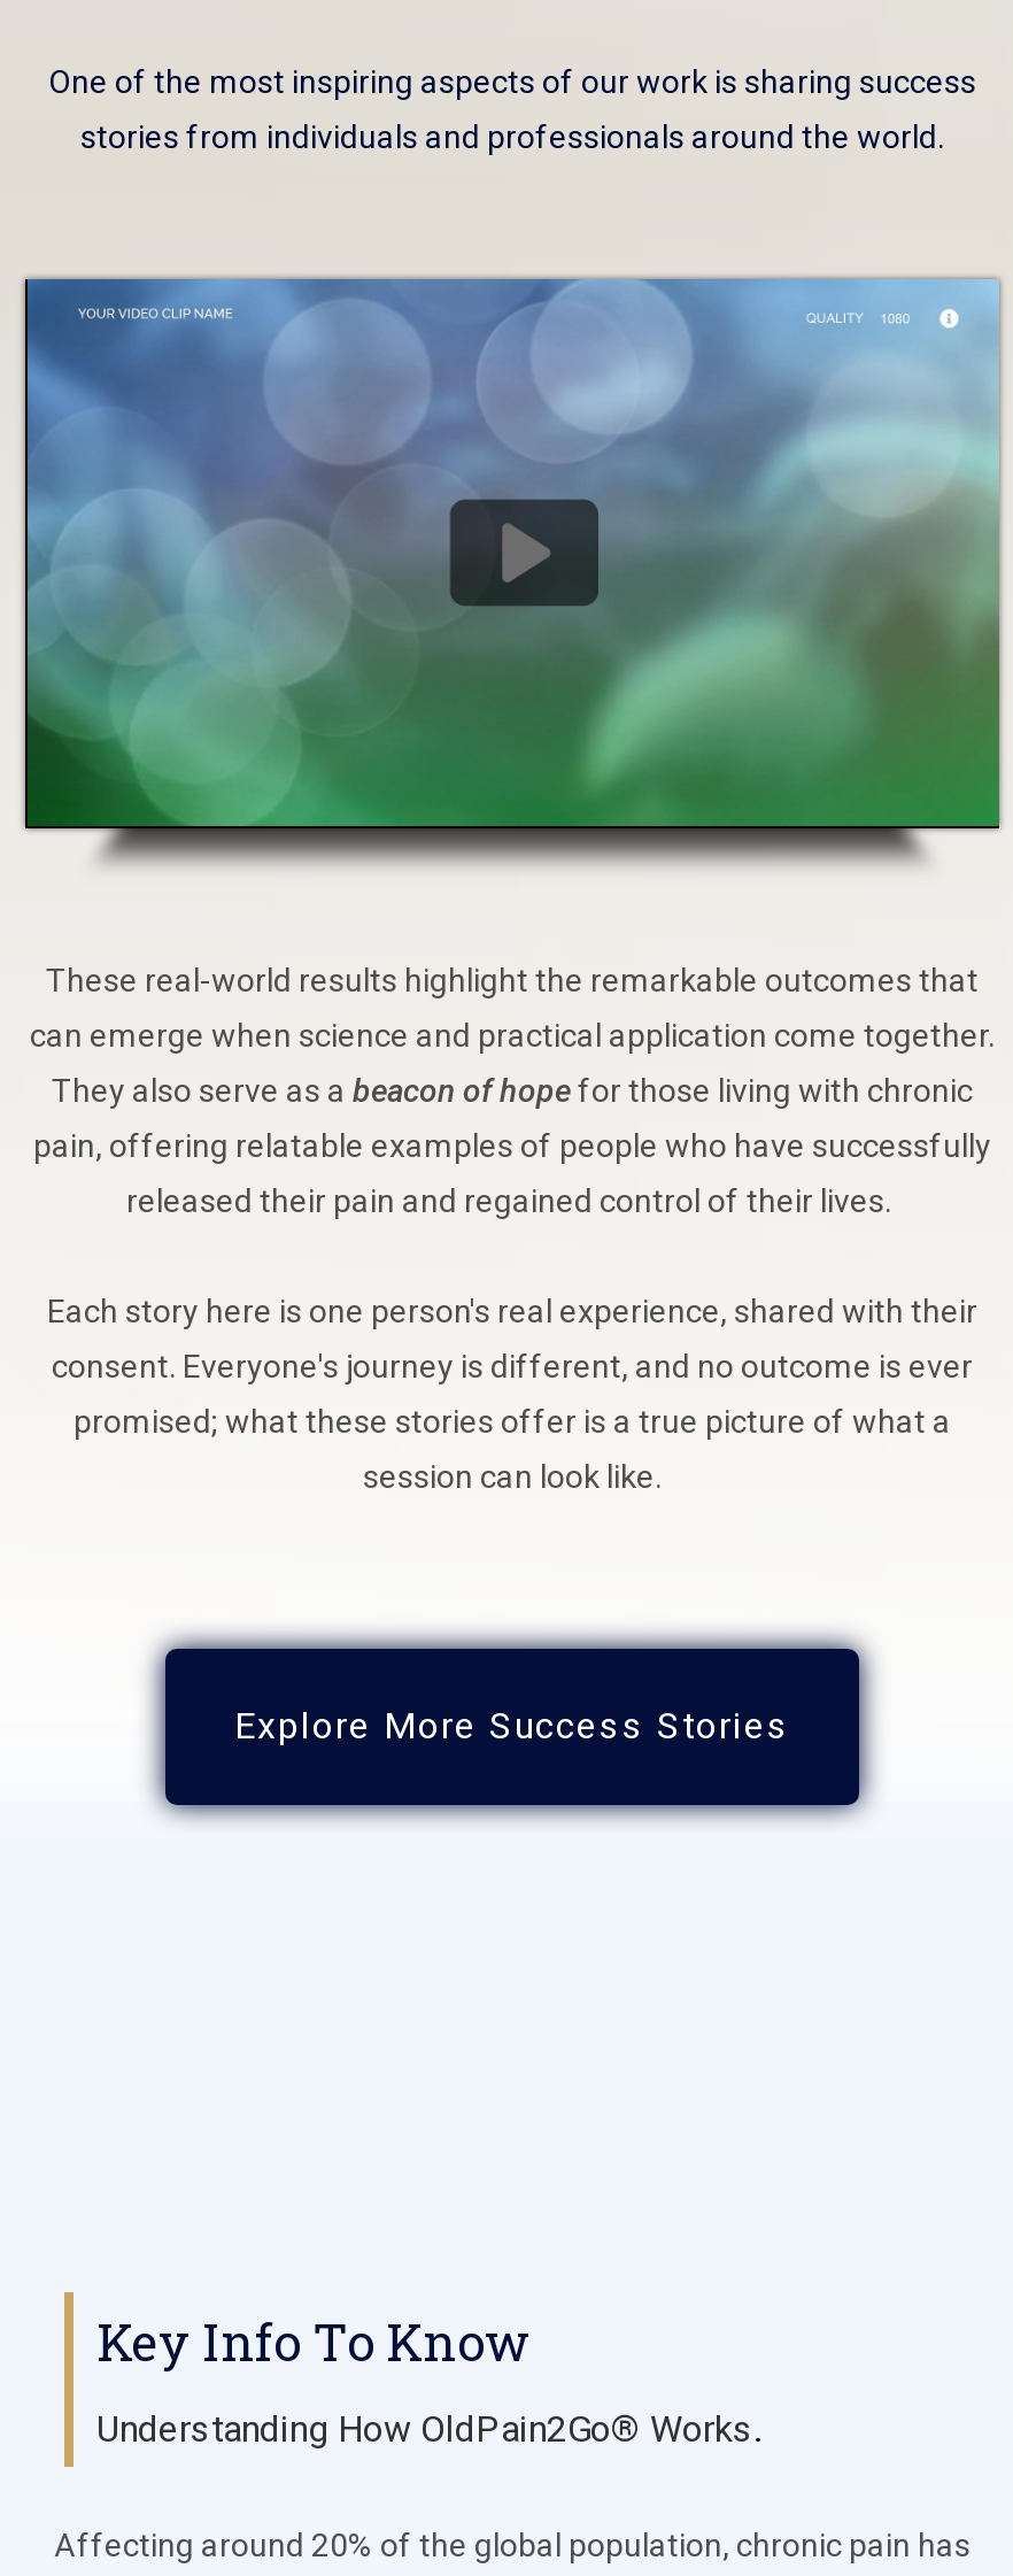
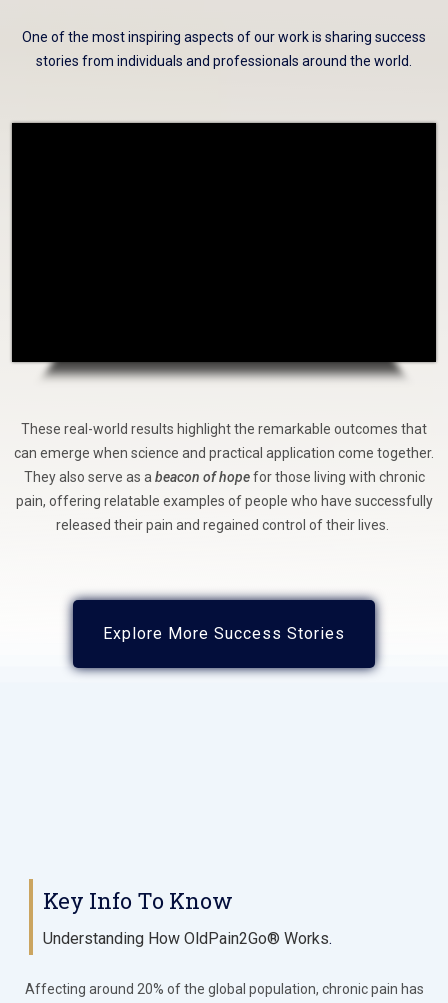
[25,277,1002,828] [image] -> none
[47,1294,977,1496] Each story here is one person's real experience, shared with their | consent. Everyone's journey is different, and no outcome is ever | promised; what these stories offer is a true picture of what a | session can look like. -> none

